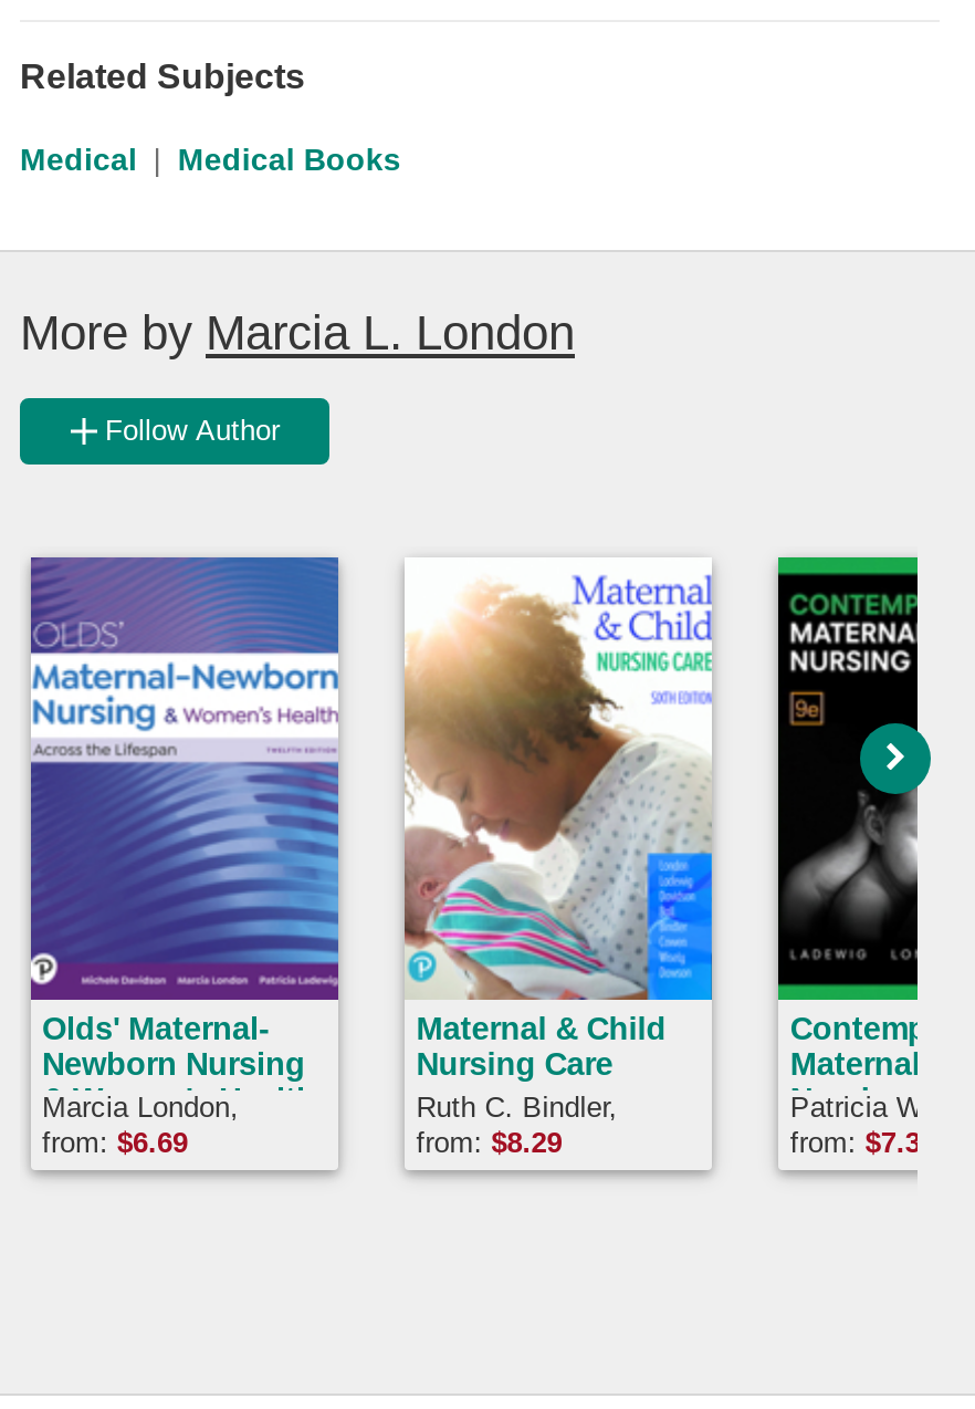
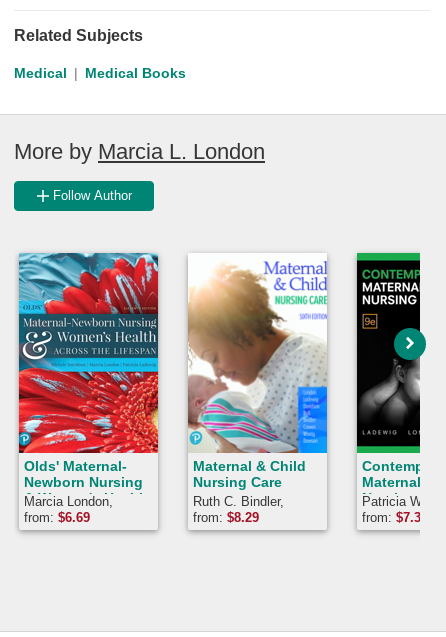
[29,555,340,1002] [image] -> [18,253,159,454] [image]

